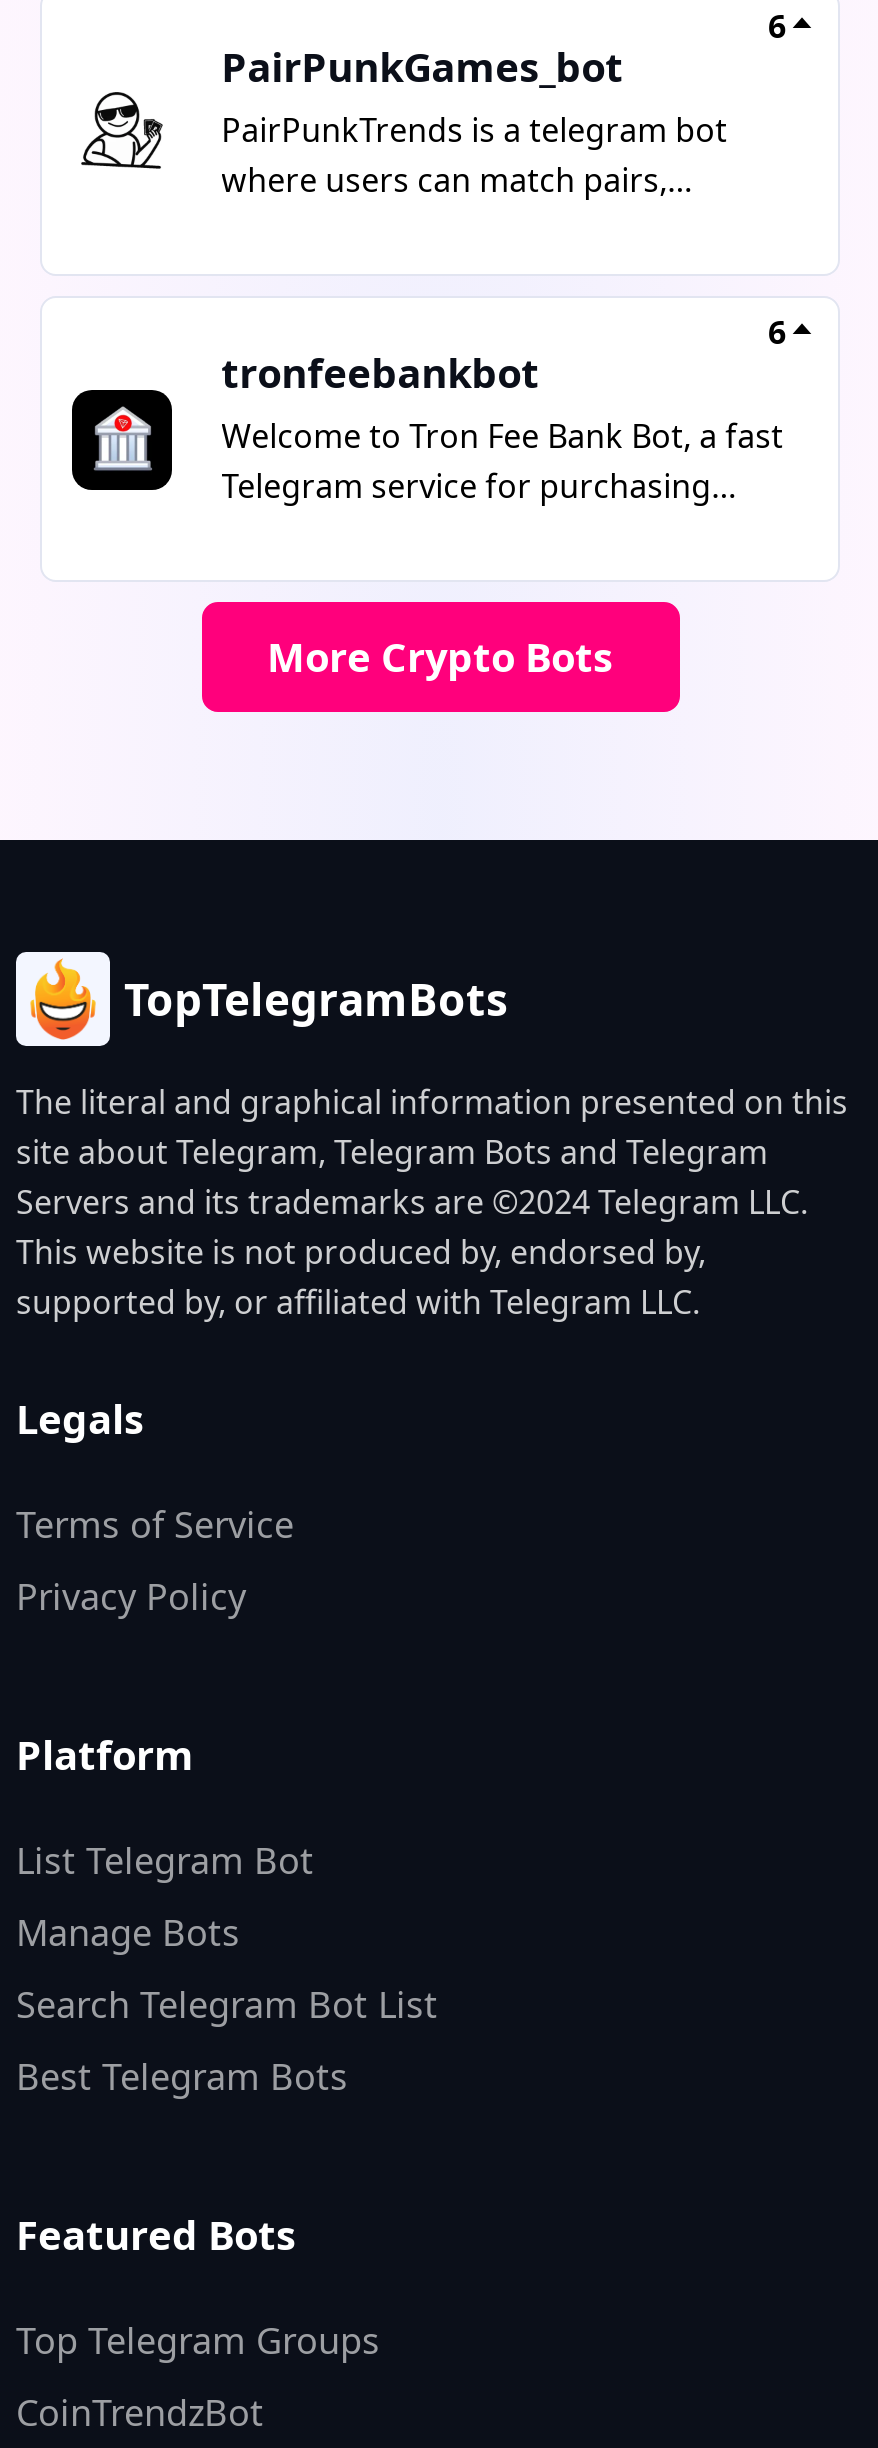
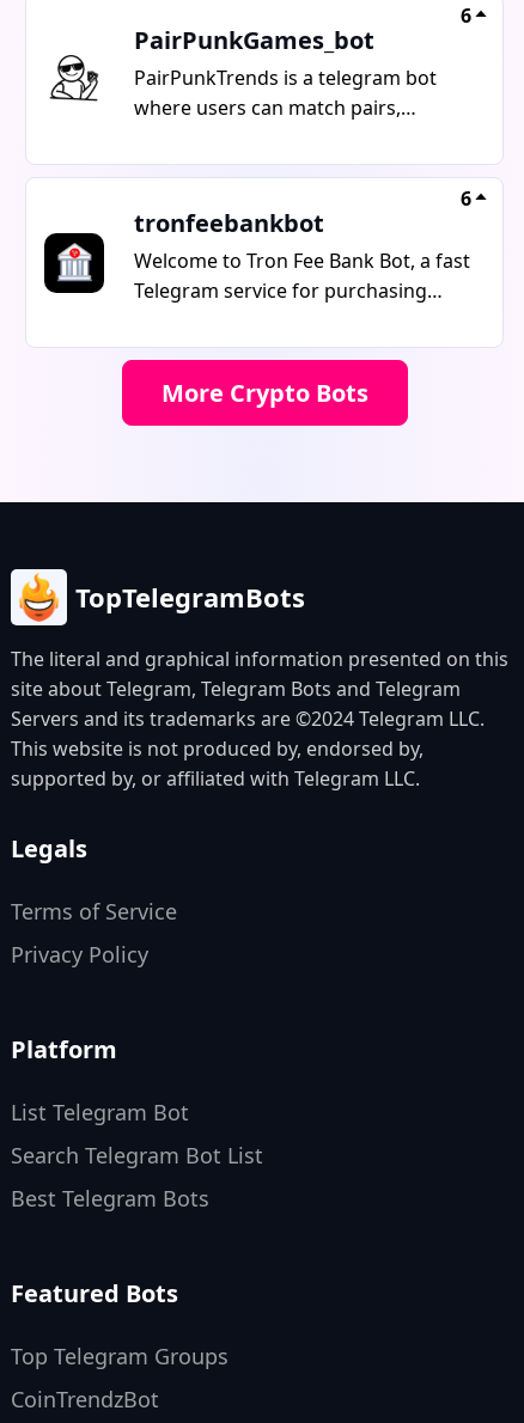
[16,1908,240,1956] Manage Bots -> none

